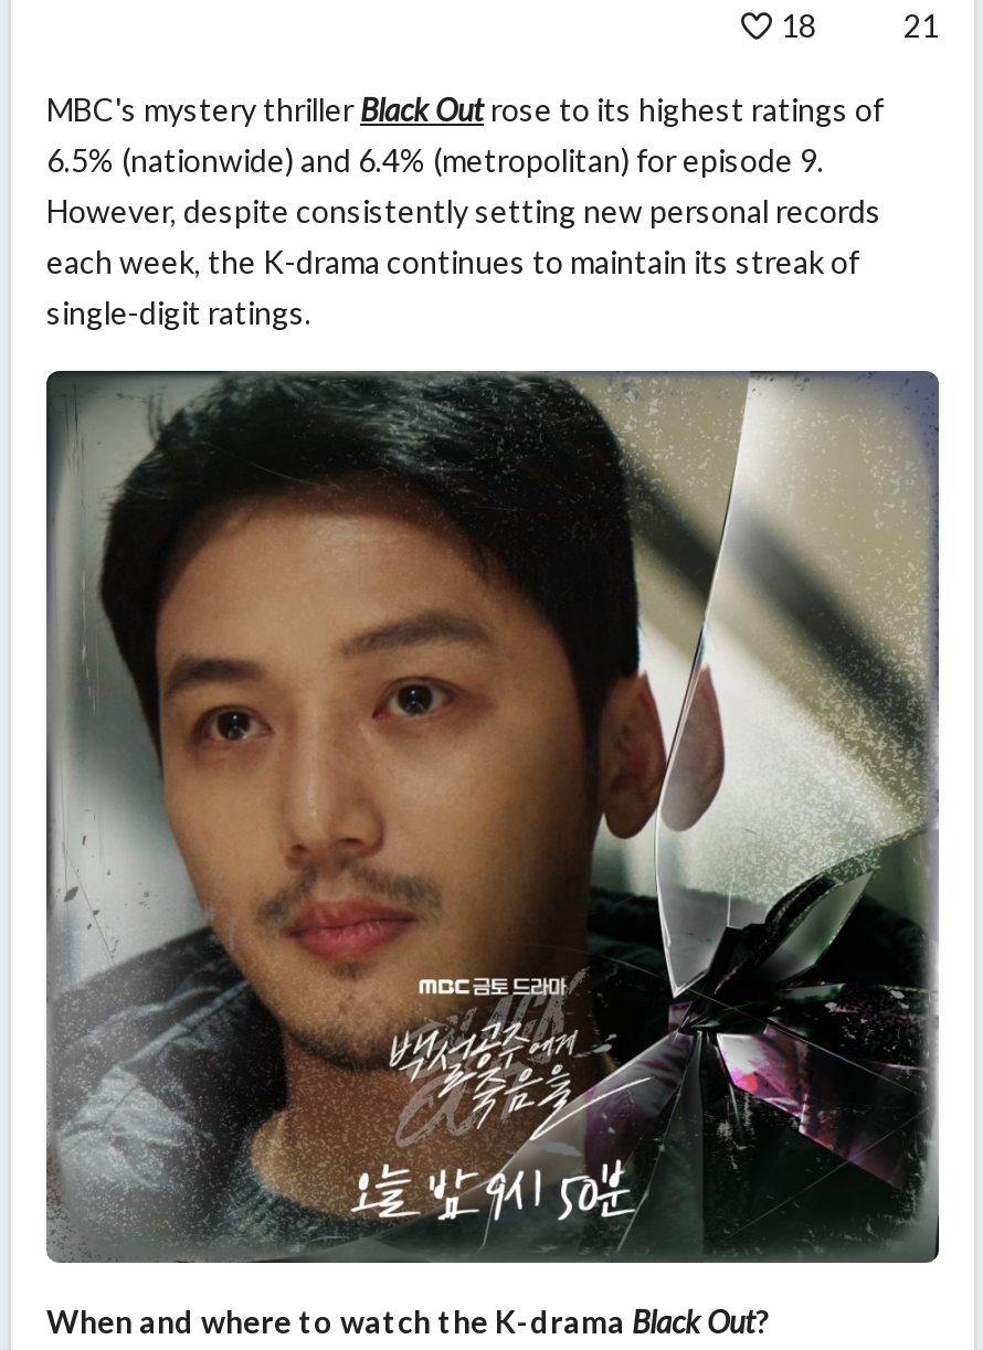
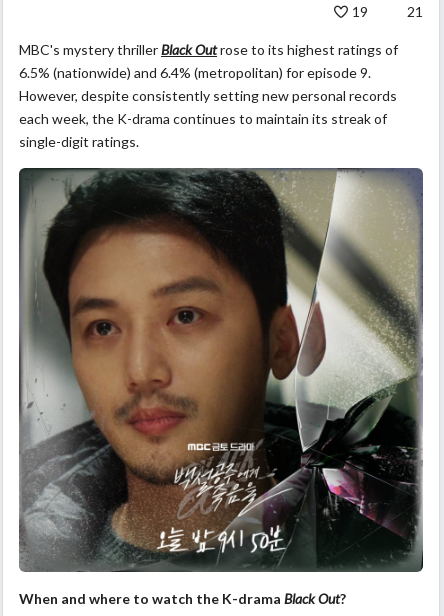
[781,6,816,43] 18 -> [351,3,367,20] 19

